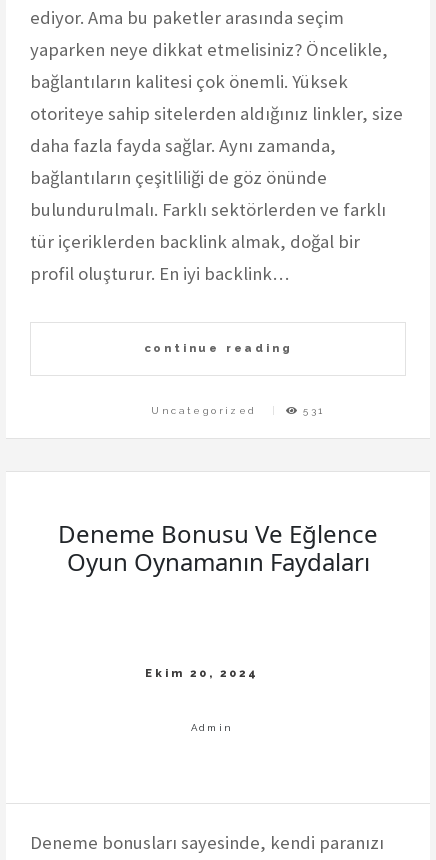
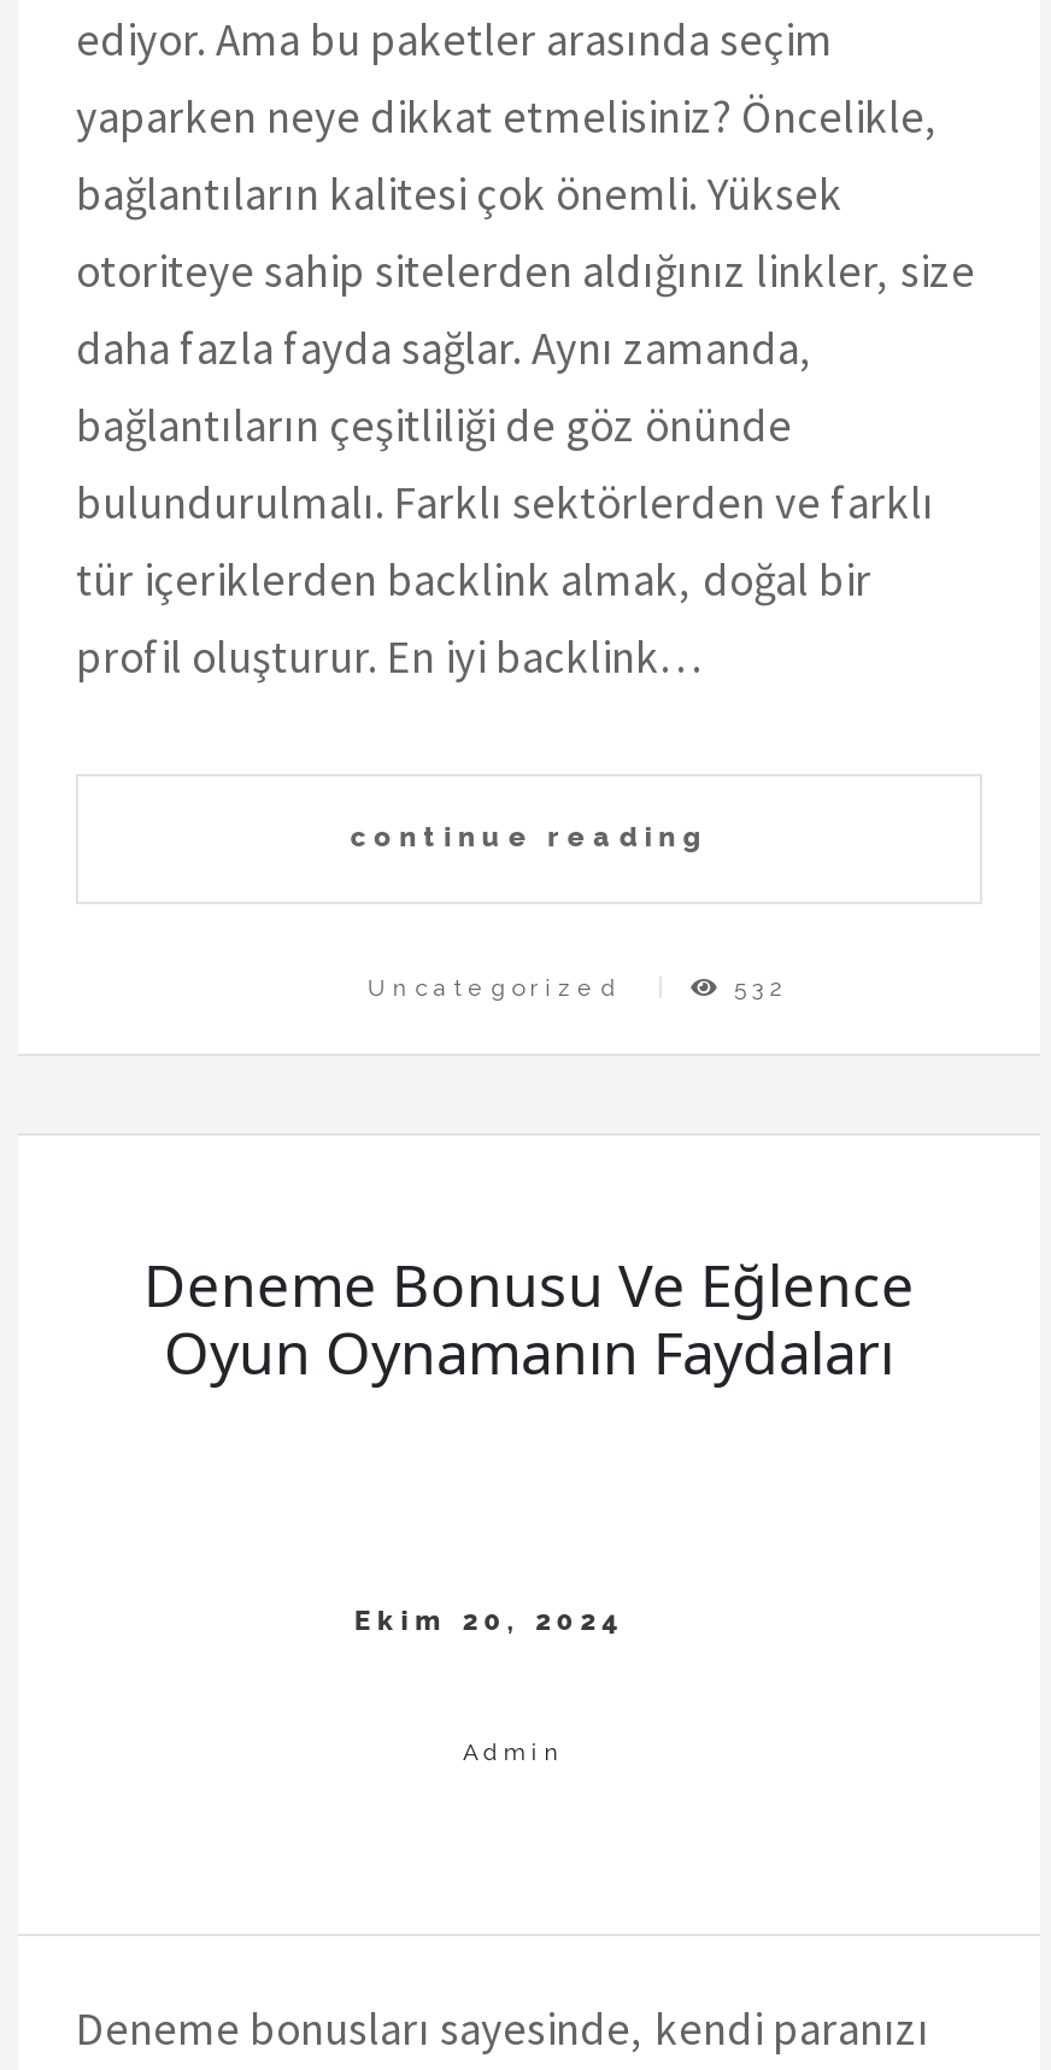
[299,405,325,416] 531 -> [723,974,787,1001] 532

